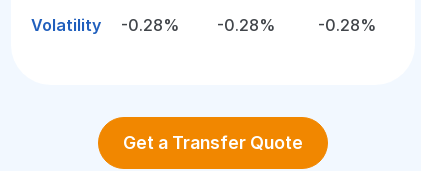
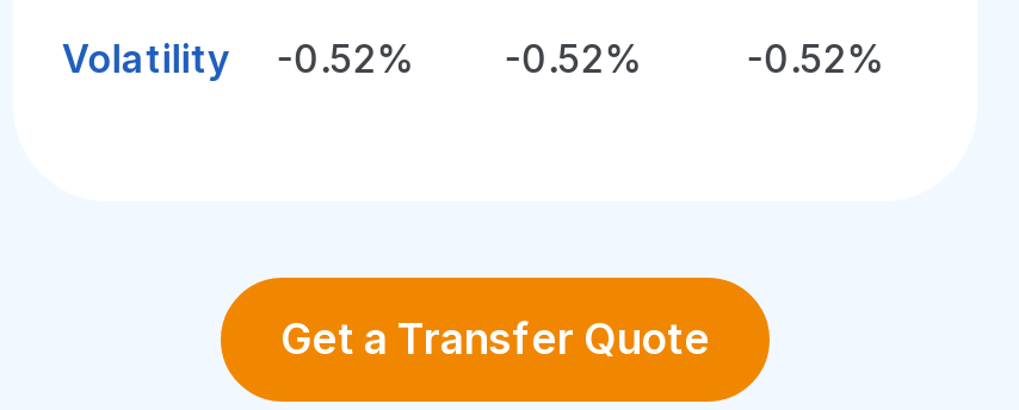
[121,15,179,35] -0.28% -> [277,35,415,82] -0.52%
[217,15,275,35] -0.28% -> [504,35,643,82] -0.52%
[318,15,376,35] -0.28% -> [747,35,885,82] -0.52%

